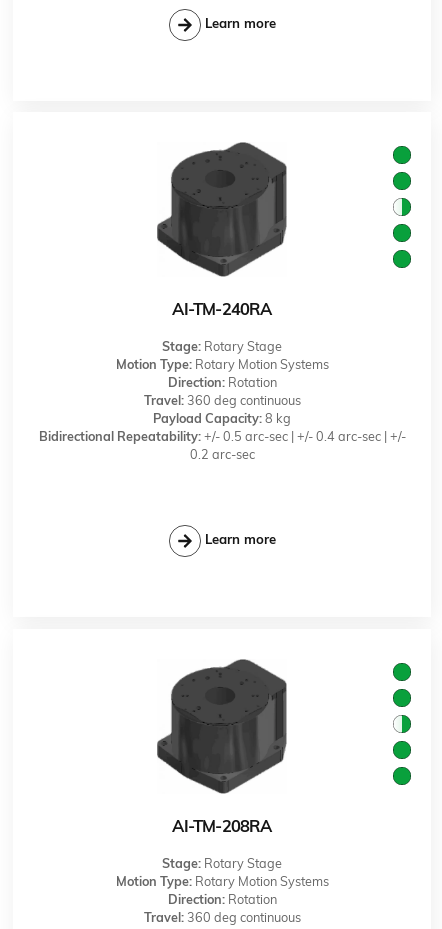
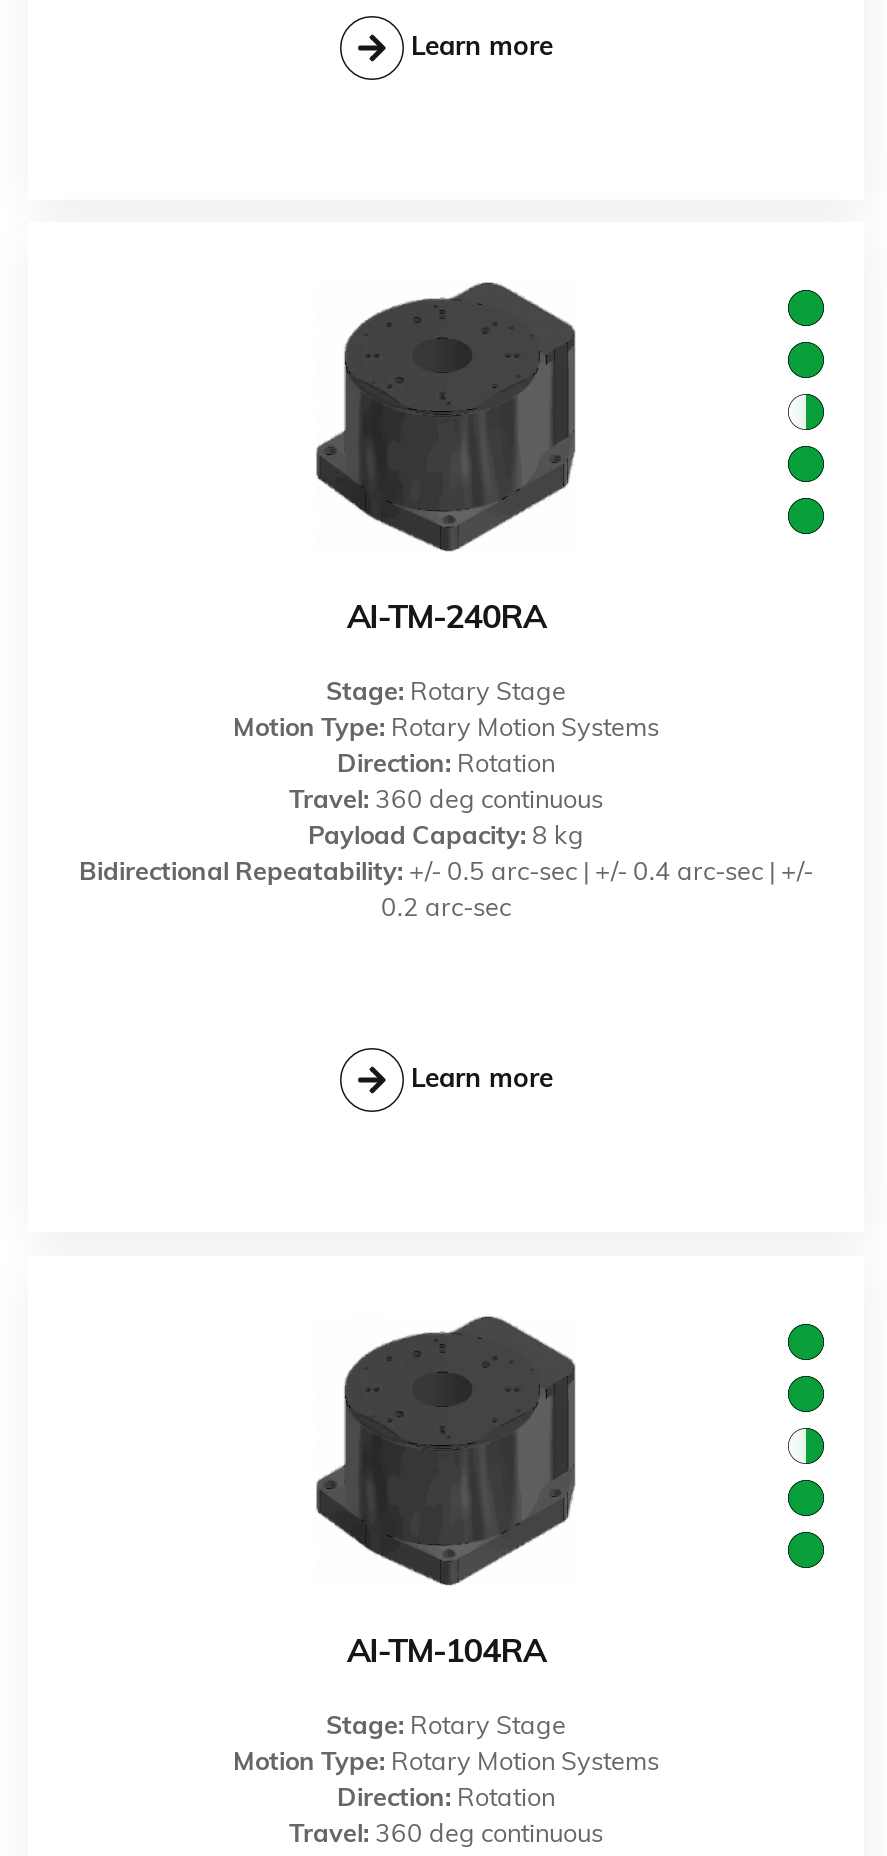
[172,820,272,836] AI-TM-208RA -> [347,1638,545,1670] AI-TM-104RA

